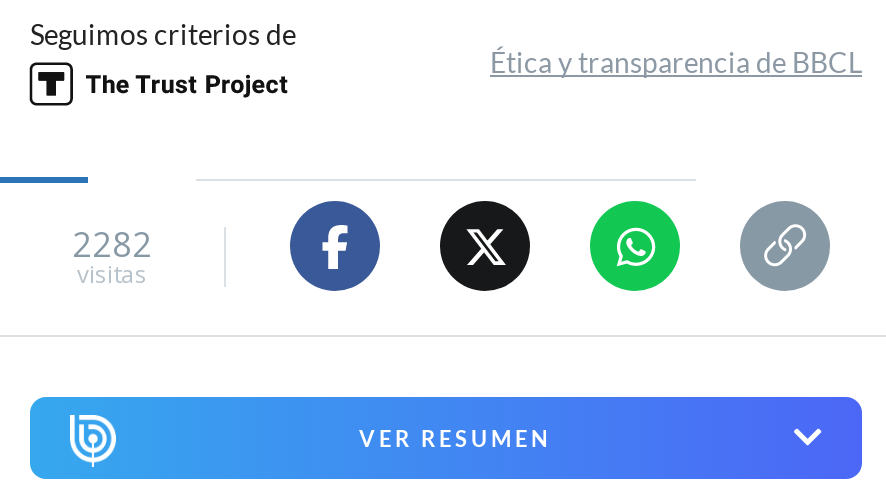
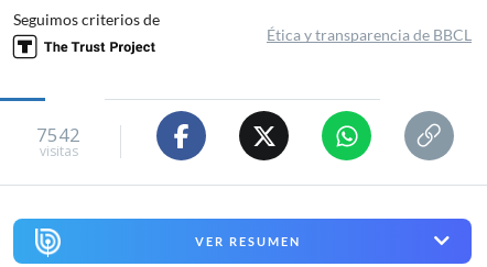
[72,220,152,266] 2282 -> [36,122,80,147] 7542

